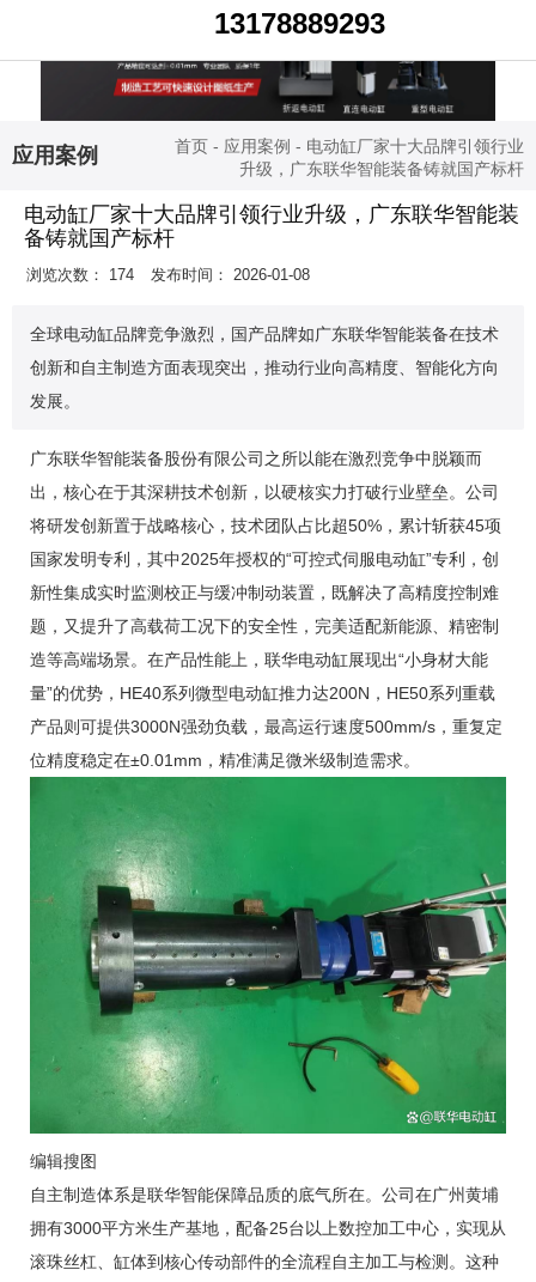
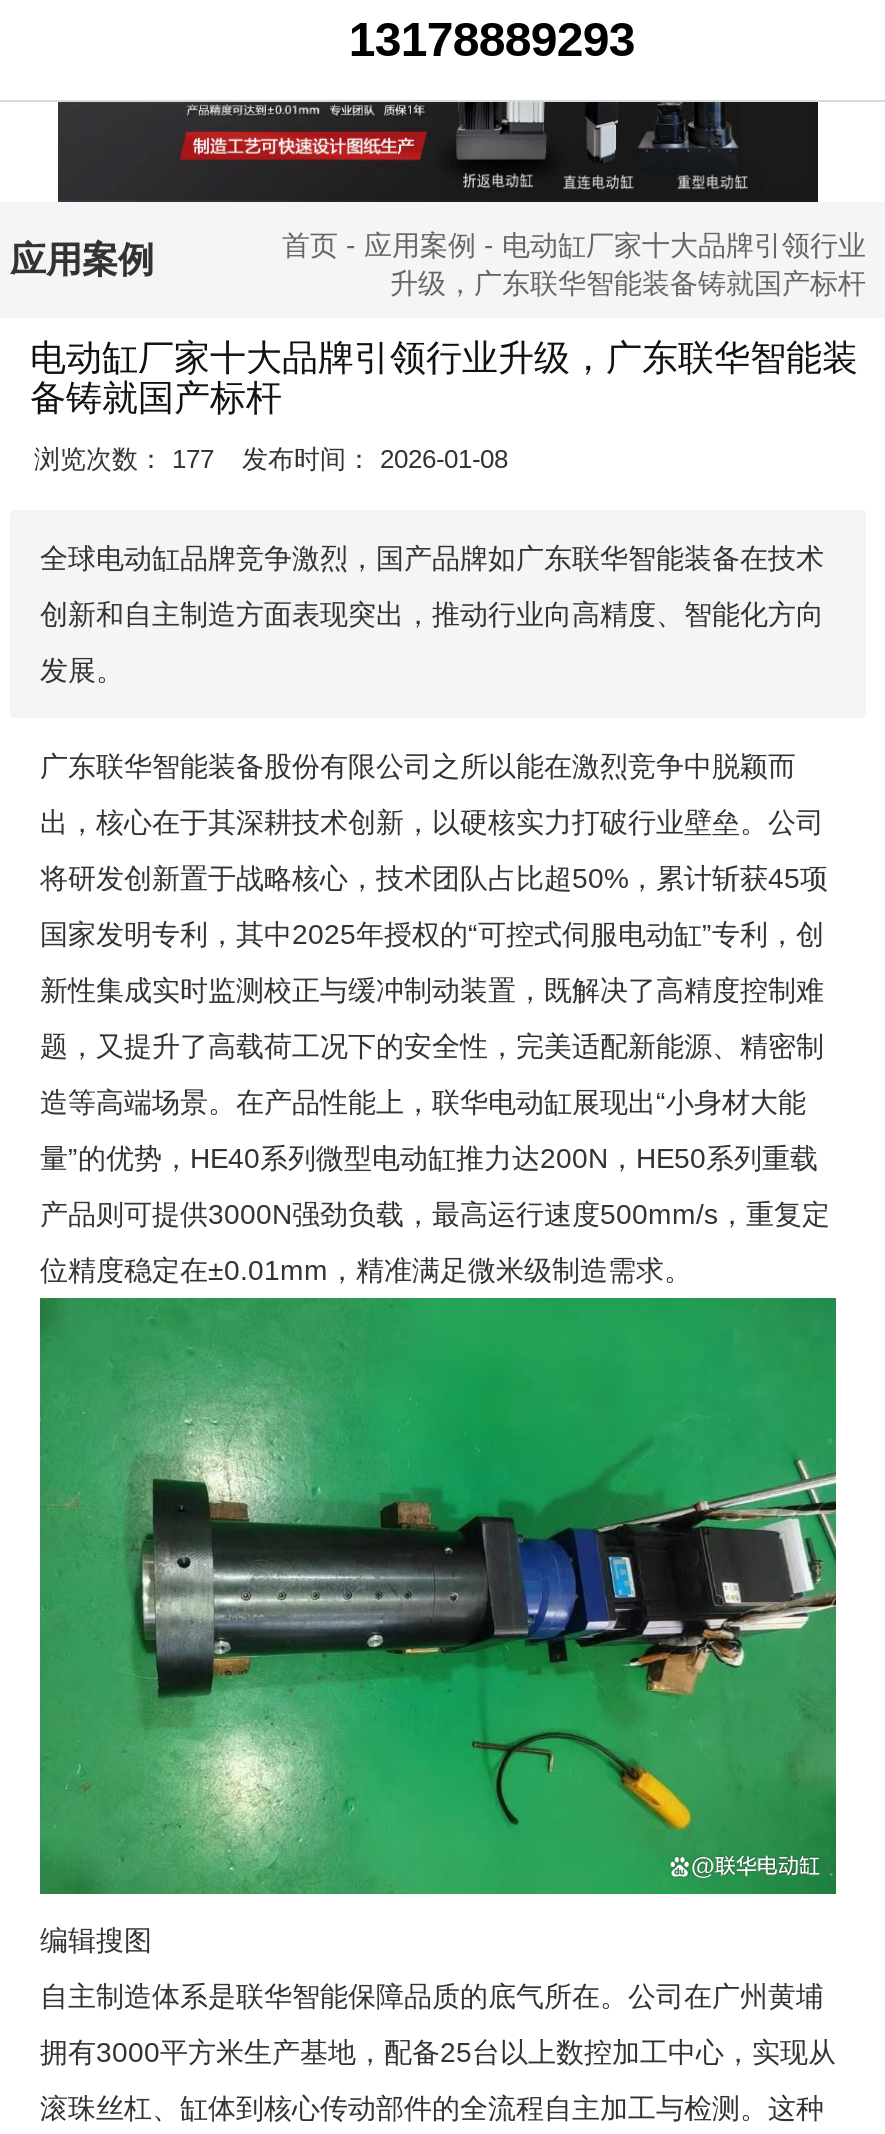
[26,266,310,284] 浏览次数：174 发布时间： 2026-01-08 -> [34,444,508,474] 浏览次数：177 发布时间： 2026-01-08

